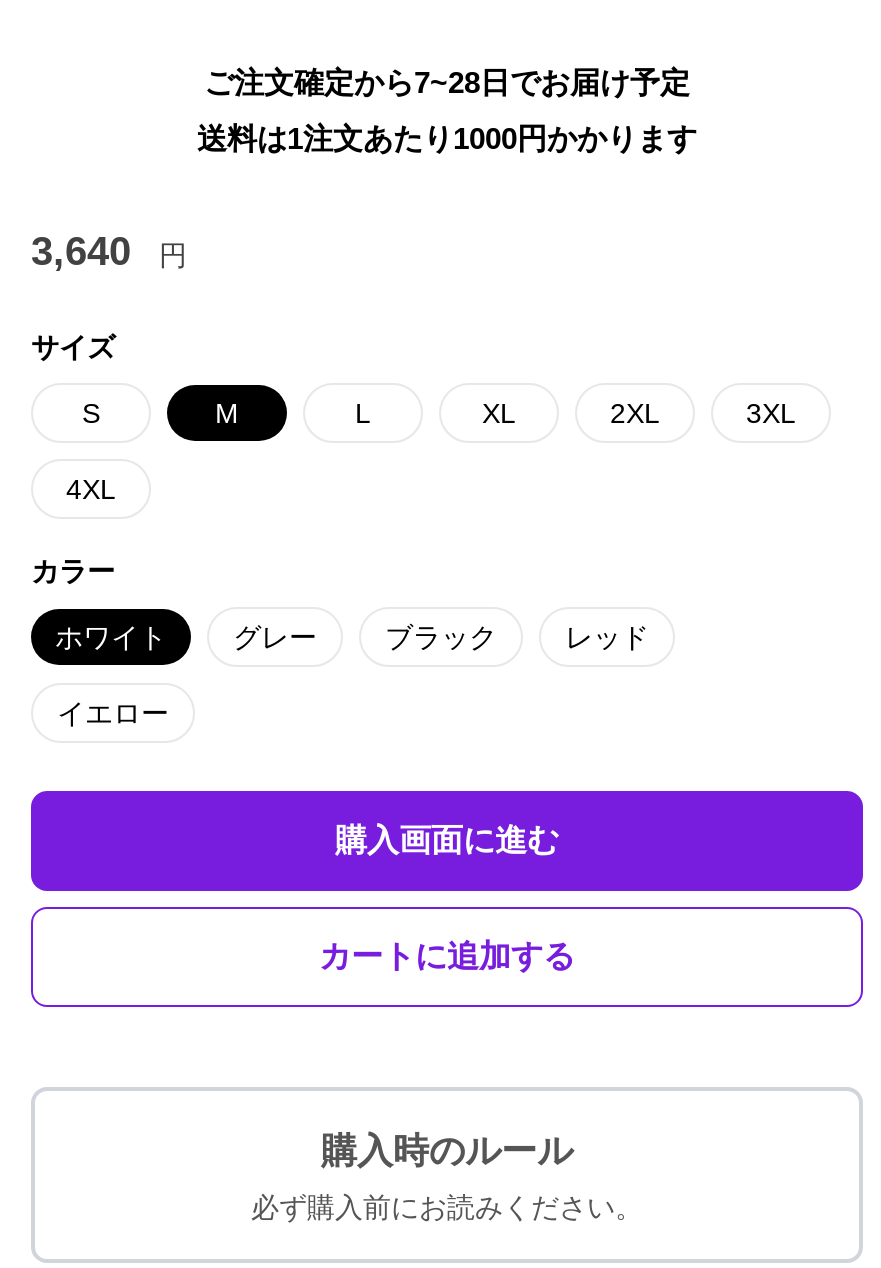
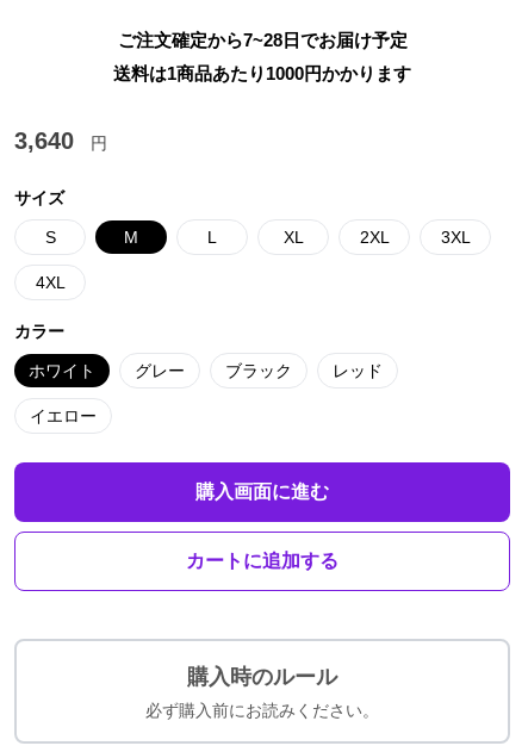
[197,121,697,155] 送料は1注文あたり1000円かかります -> [113,63,411,83] 送料は1商品あたり1000円かかります

